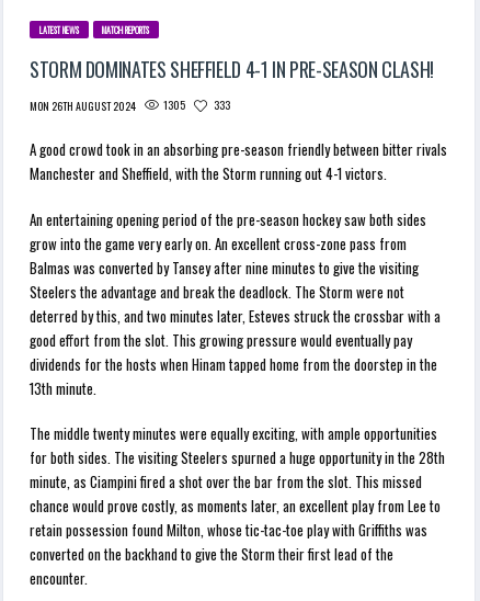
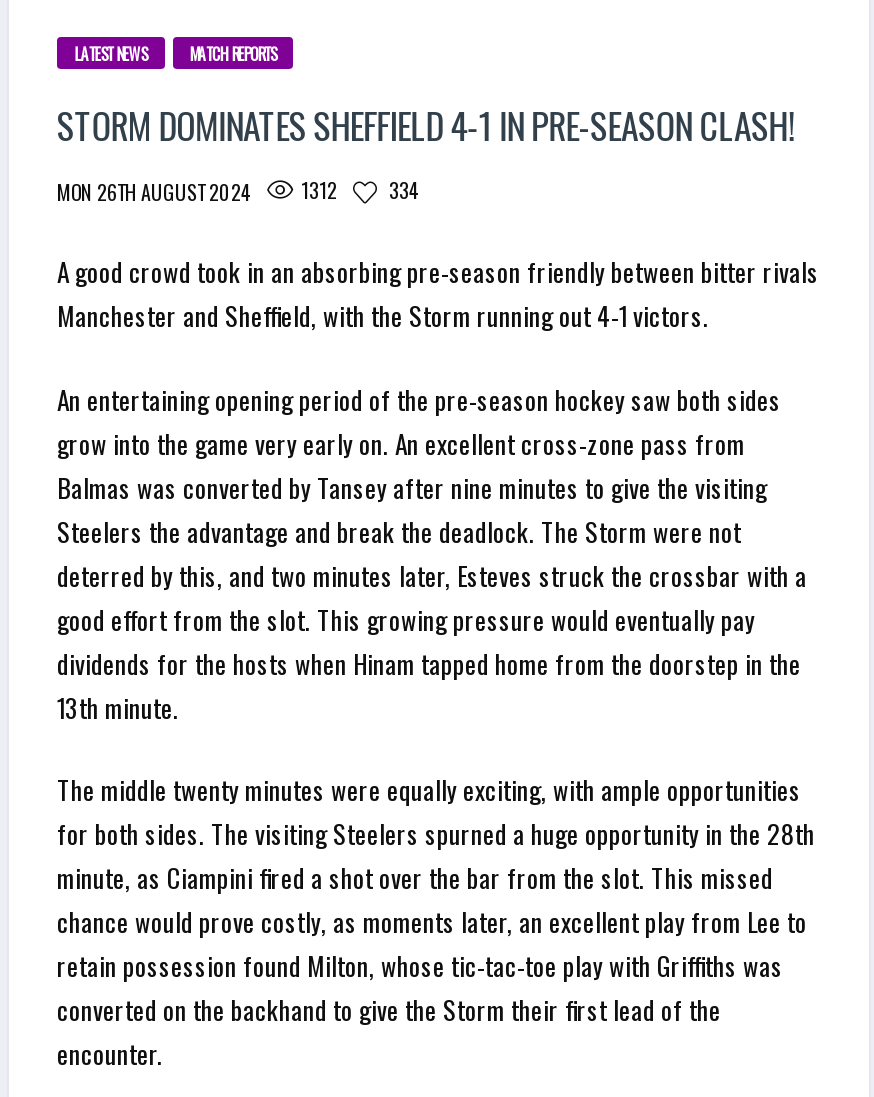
[163,96,185,113] 1305 -> [301,174,337,204] 1312
[214,97,230,113] 333 -> [389,175,419,205] 334

